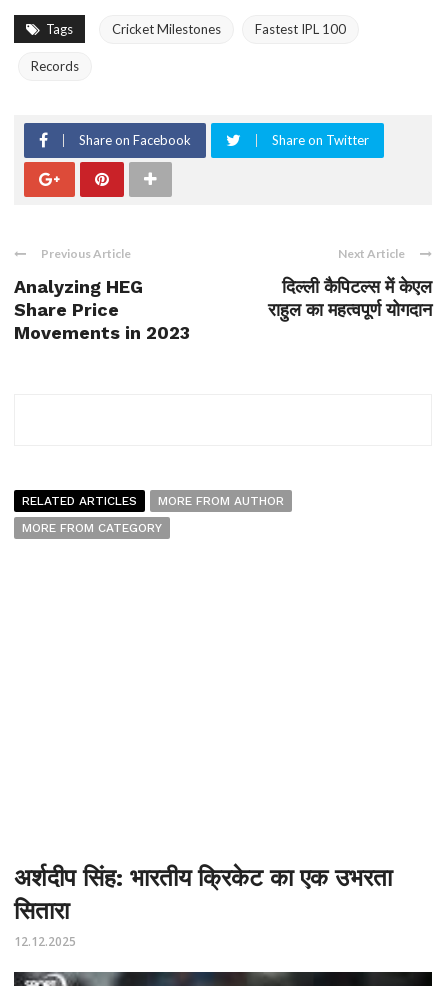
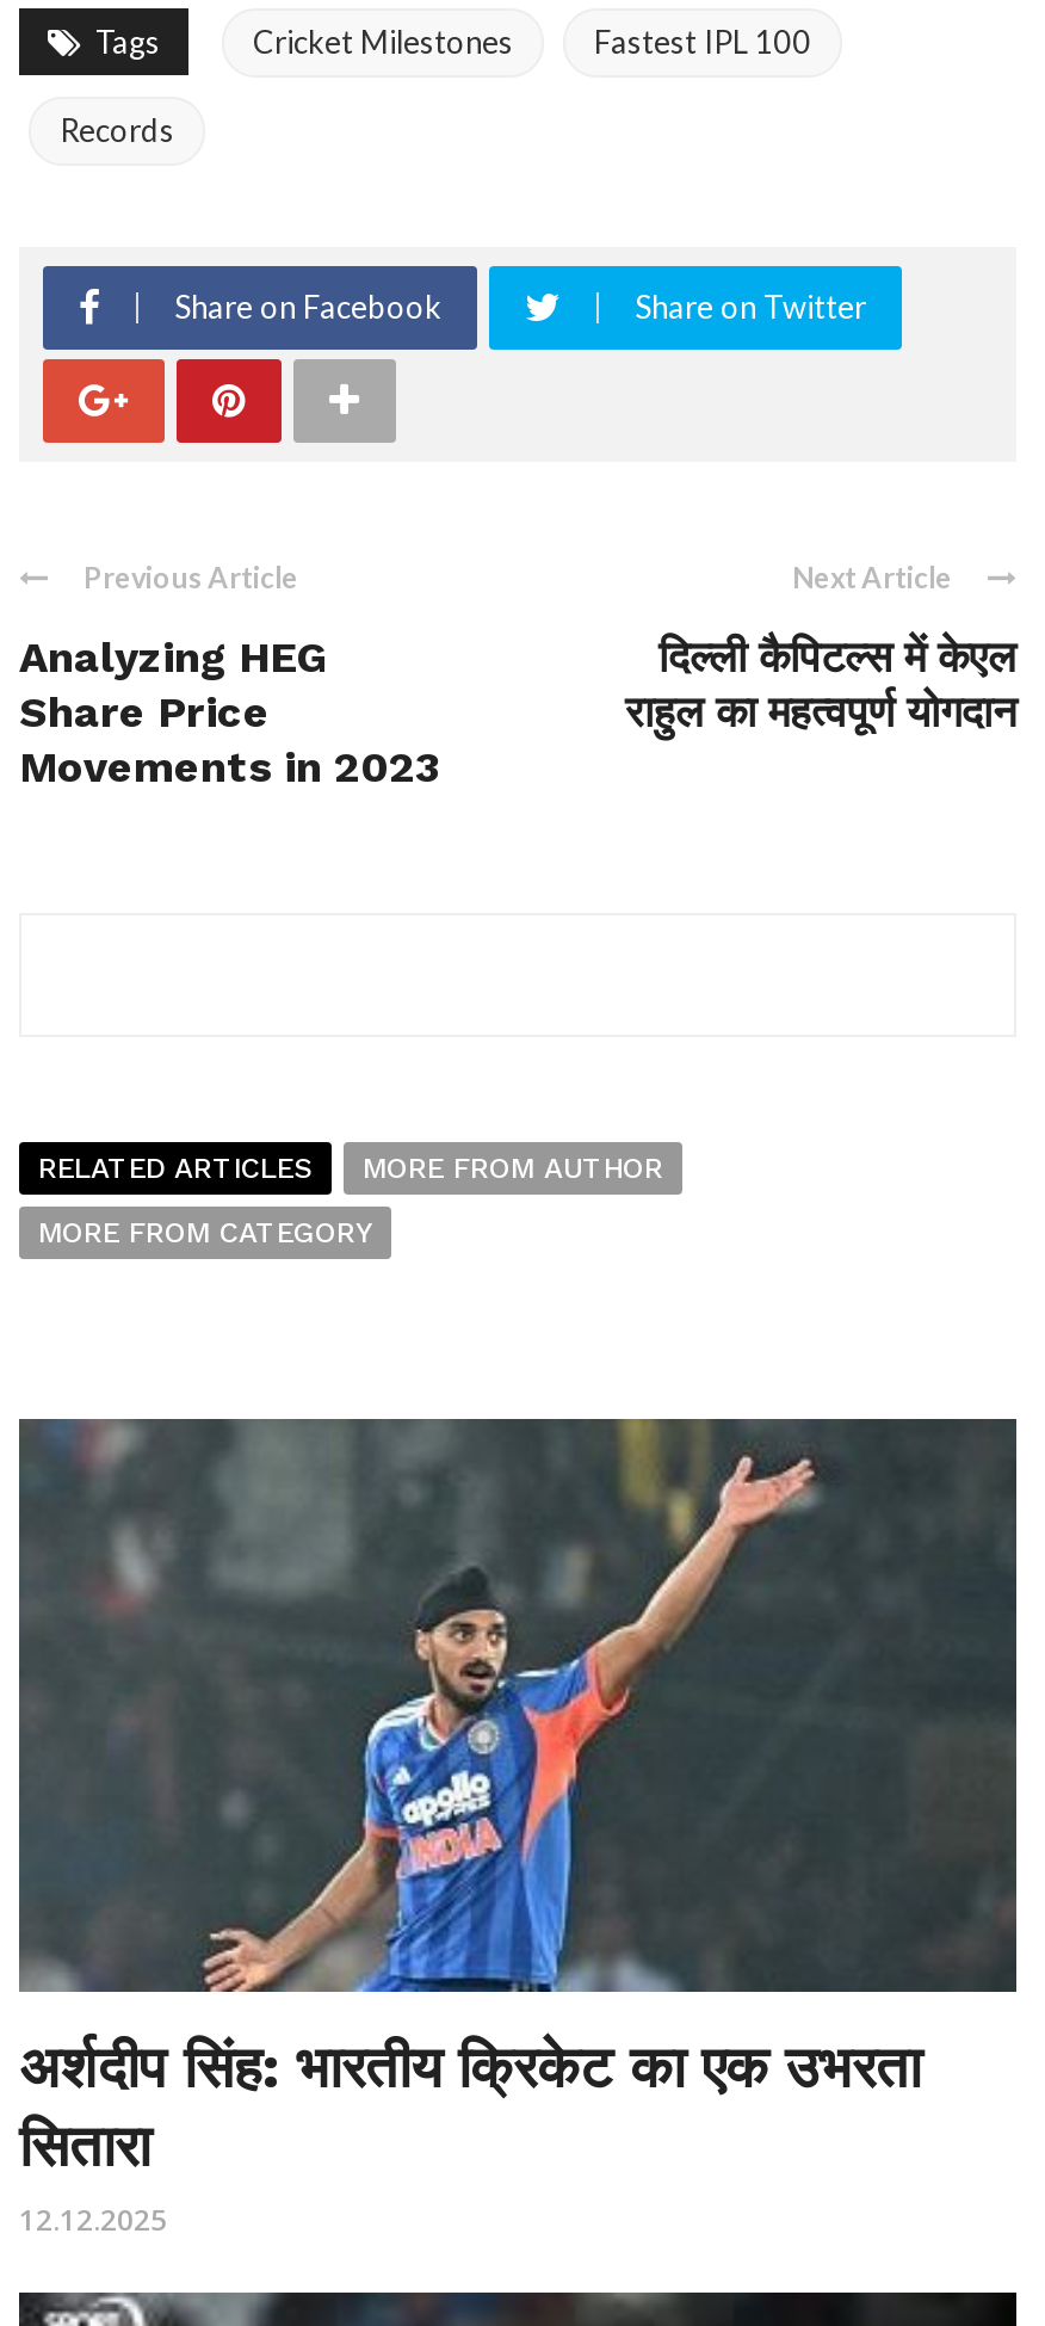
none -> [17,1417,1019,1994] [image]

